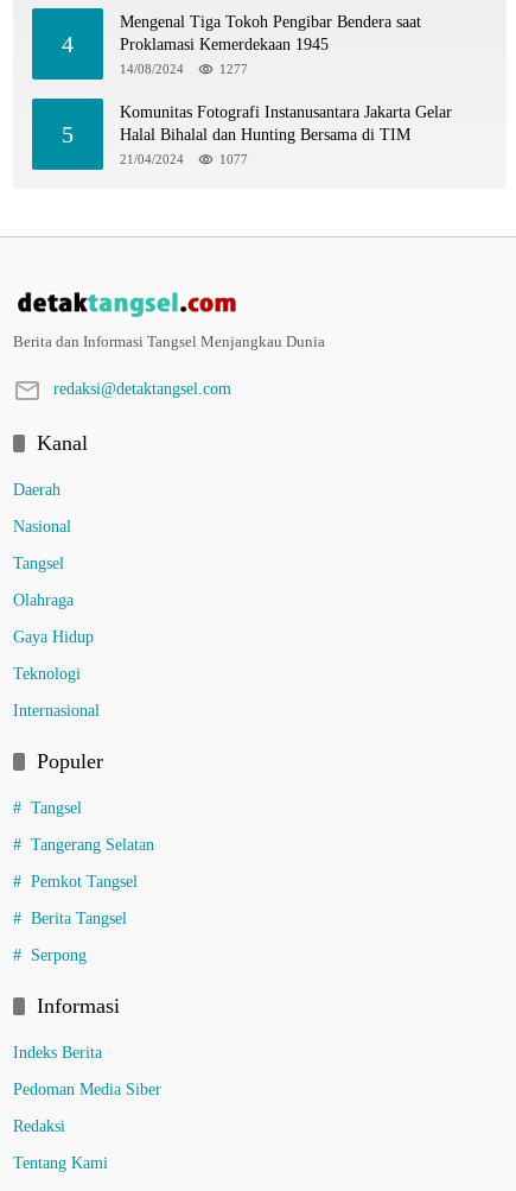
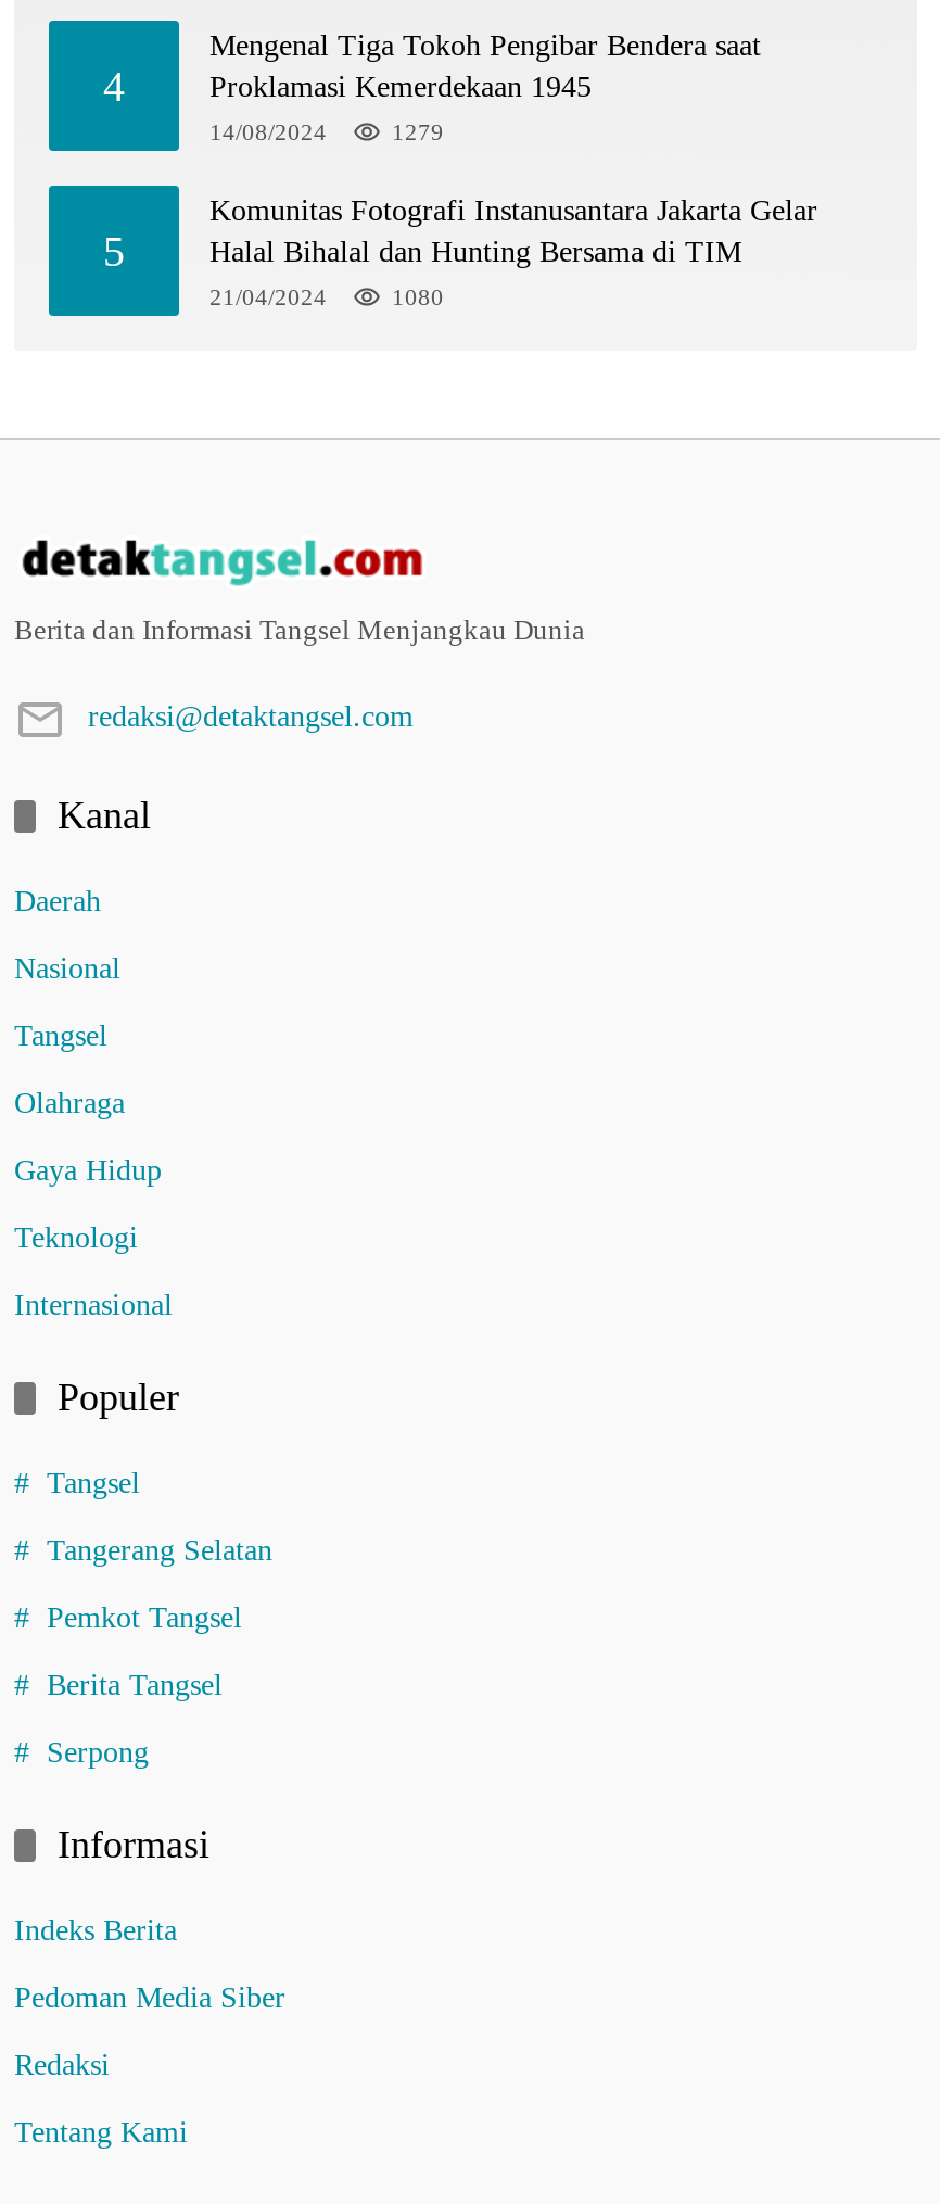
[219,61,248,76] 1277 -> [392,118,444,144] 1279
[219,152,248,166] 1077 -> [392,283,444,309] 1080

